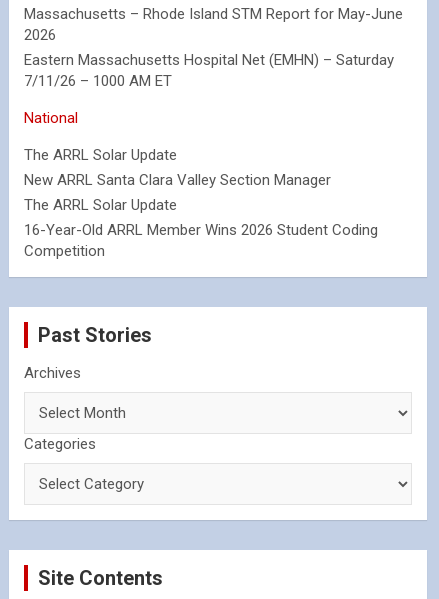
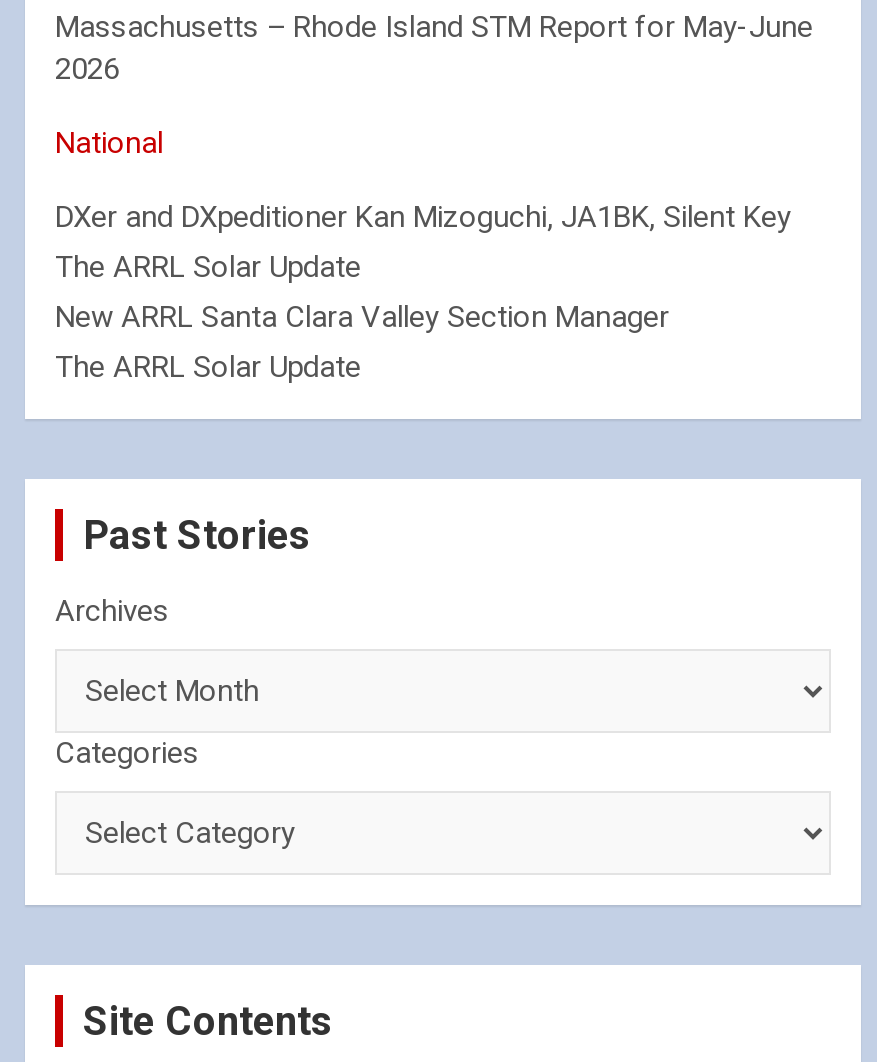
[24,51,394,90] Eastern Massachusetts Hospital Net (EMHN) – Saturday | 7/11/26 – 1000 AM ET -> none
none -> [55,199,791,235] DXer and DXpeditioner Kan Mizoguchi, JA1BK, Silent Key
[24,221,378,260] 16-Year-Old ARRL Member Wins 2026 Student Coding | Competition -> none

